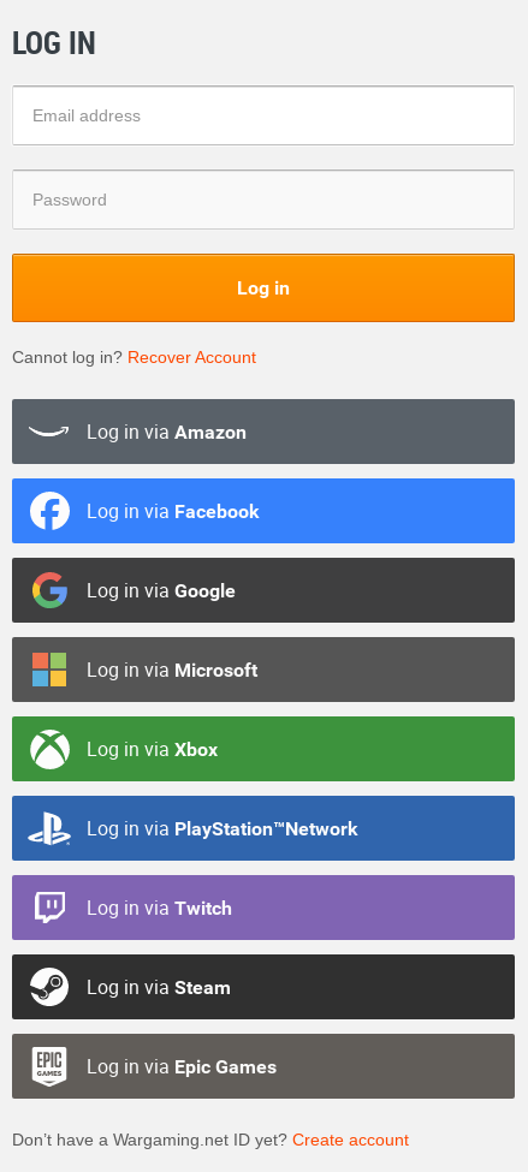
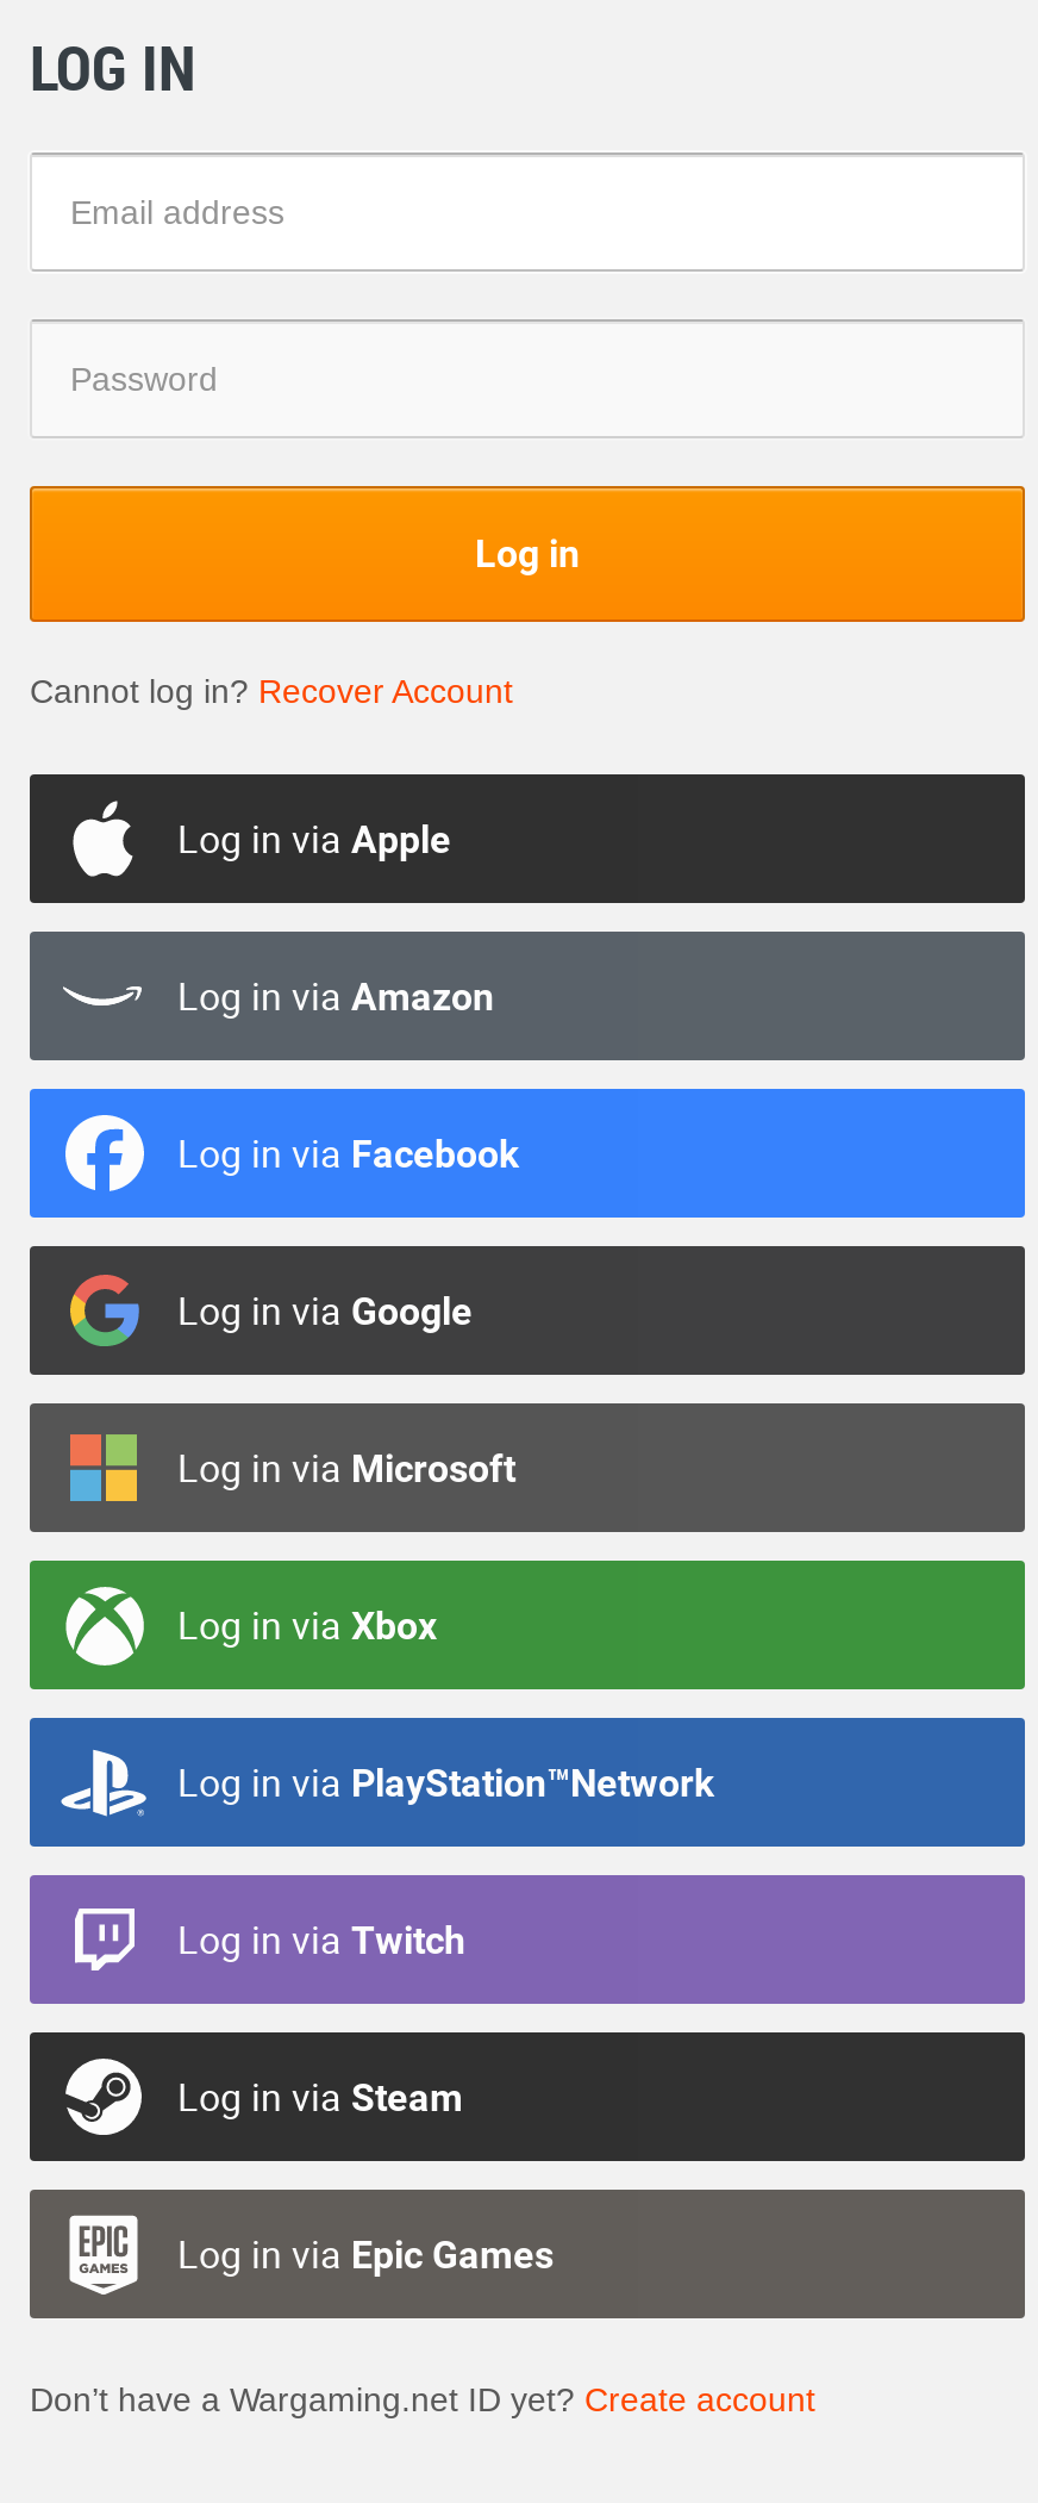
none -> [177,811,451,864] Log in via Apple

